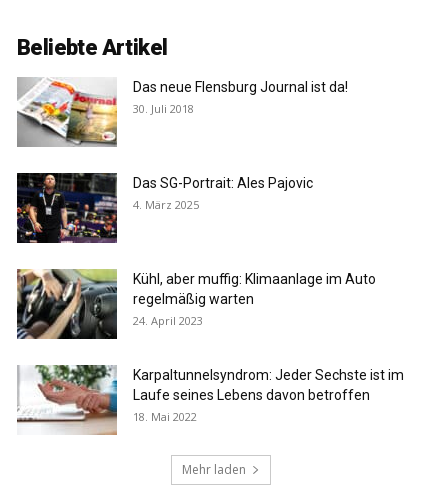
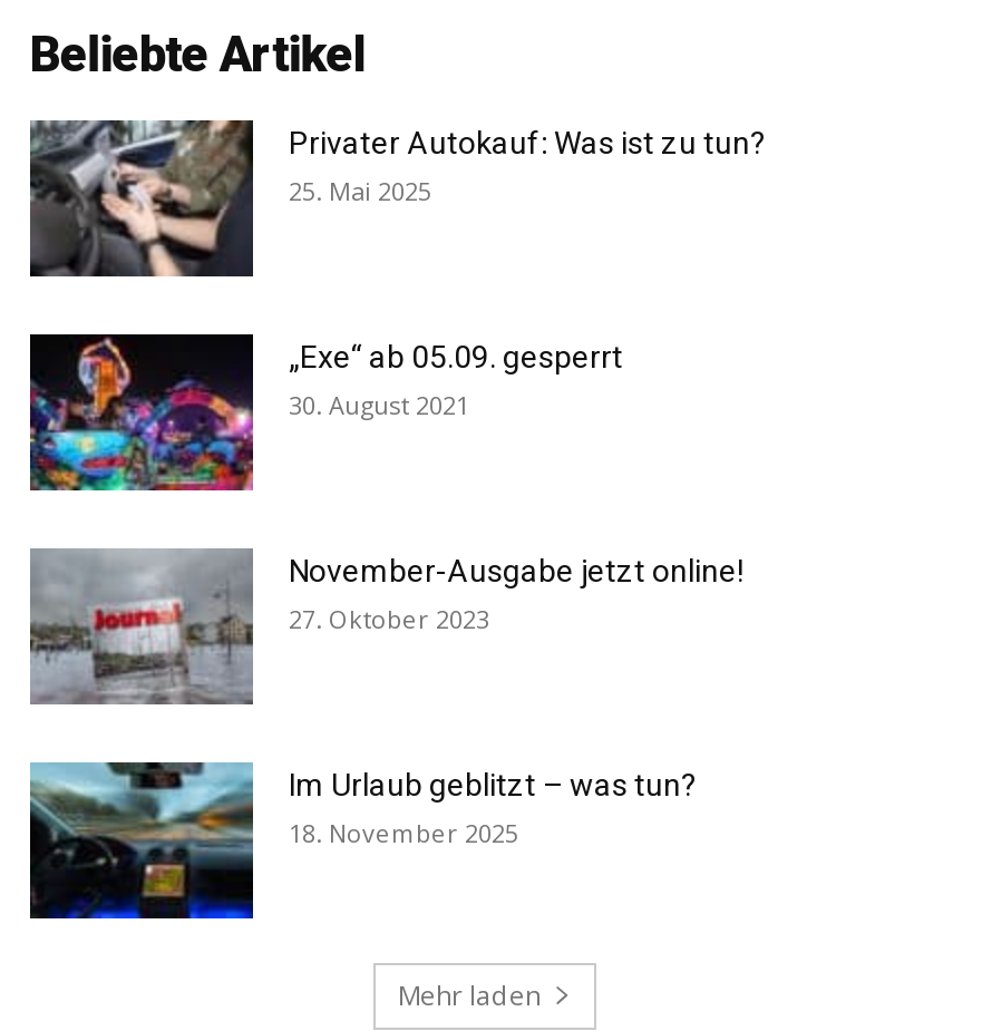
[17,77,348,147] [image] | Das neue Flensburg Journal ist da! | 30. Juli 2018 -> [28,118,766,276] [image] | Privater Autokauf: Was ist zu tun? | 25. Mai 2025
[16,172,313,244] [image] | Das SG-Portrait: Ales Pajovic | 4. März 2025 -> [28,337,623,493] [image] | „Exe“ ab 05.09. gesperrt | 30. August 2021
[17,269,376,340] [image] | Kühl, aber muffig: Klimaanlage im Auto | regelmäßig warten | 24. April 2023 -> [30,548,743,707] [image] | November-Ausgabe jetzt online! | 27. Oktober 2023
[17,364,404,436] [image] | Karpaltunnelsyndrom: Jeder Sechste ist im | Laufe seines Lebens davon betroffen | 18. Mai 2022 -> [28,760,697,921] [image] | Im Urlaub geblitzt – was tun? | 18. November 2025

